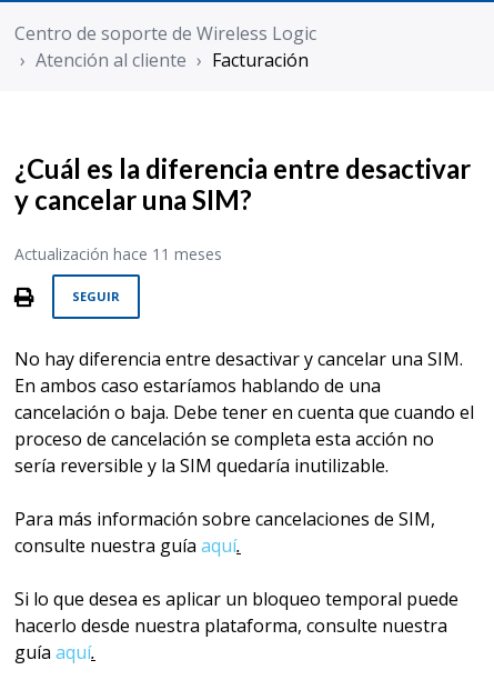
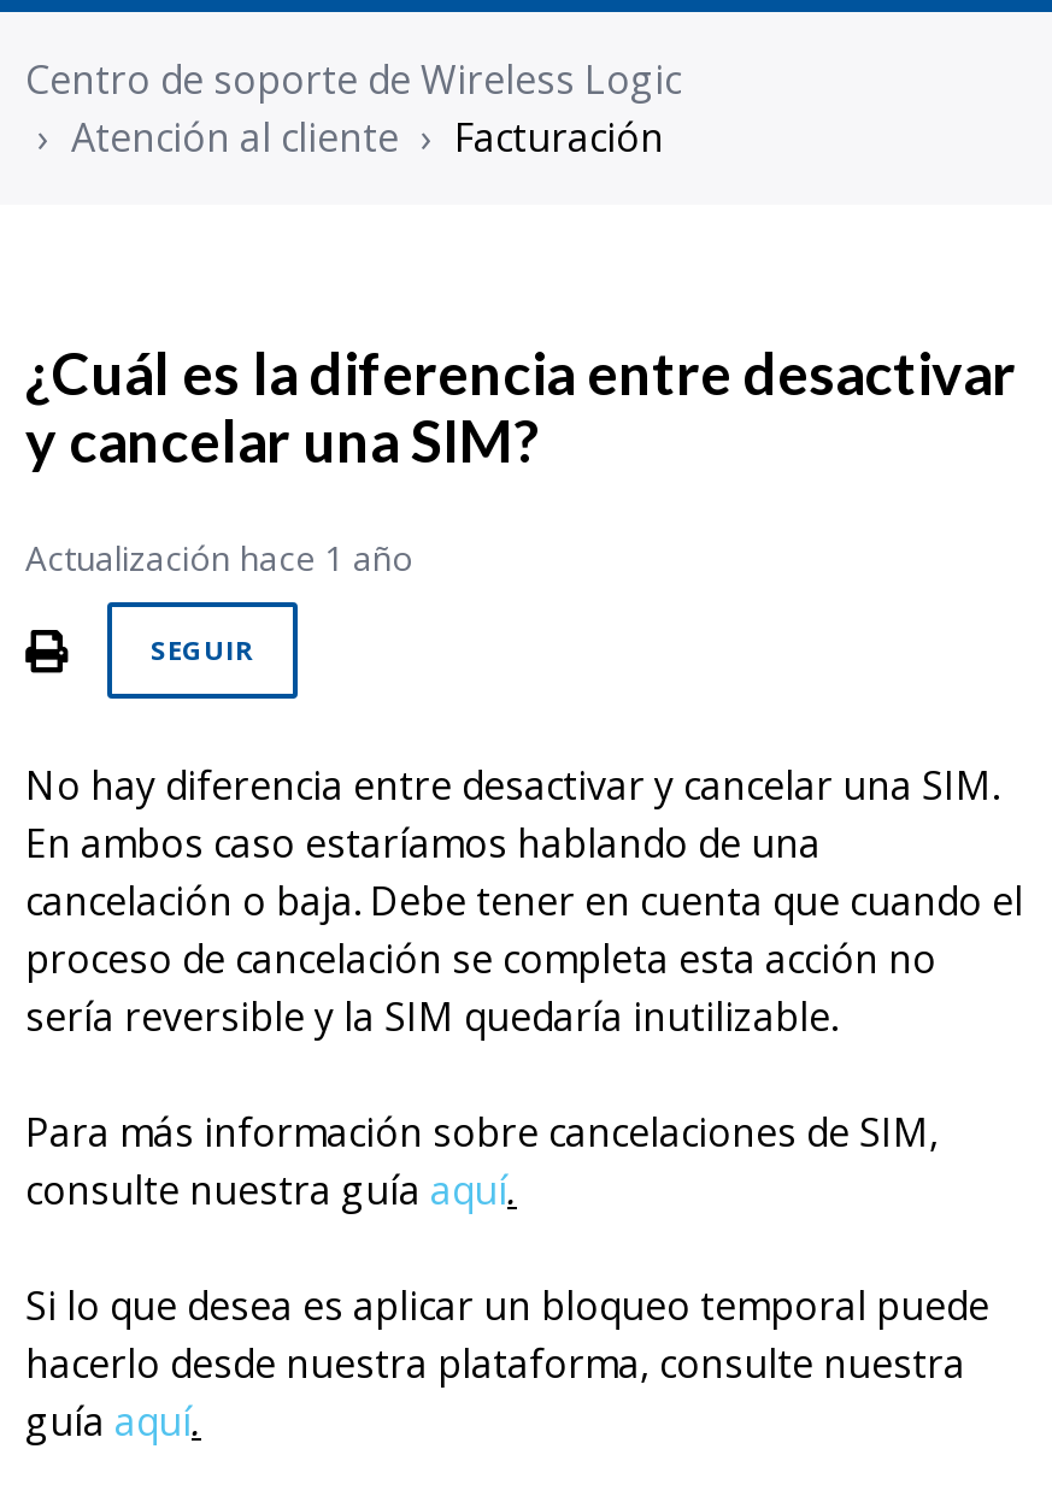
[14,243,222,264] Actualización hace 11 meses -> [25,535,413,581] Actualización hace 1 año

